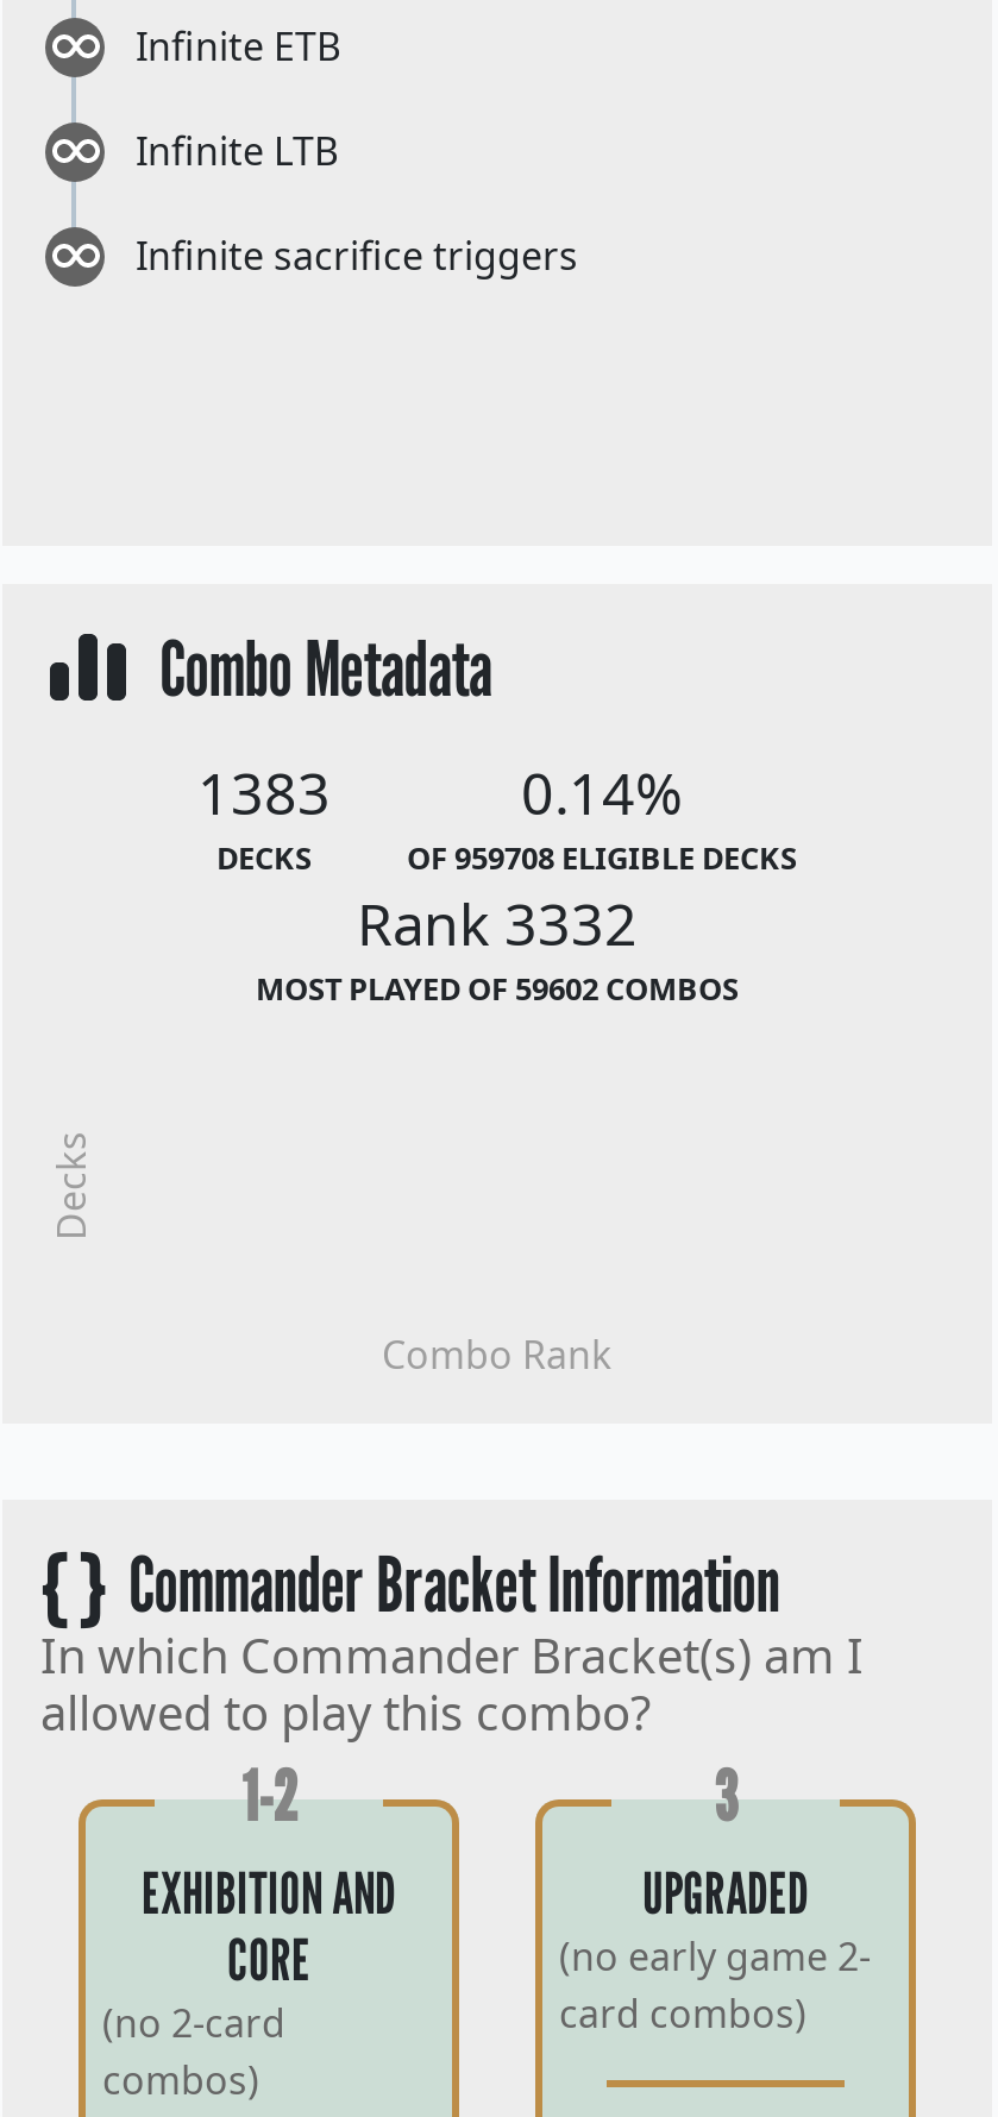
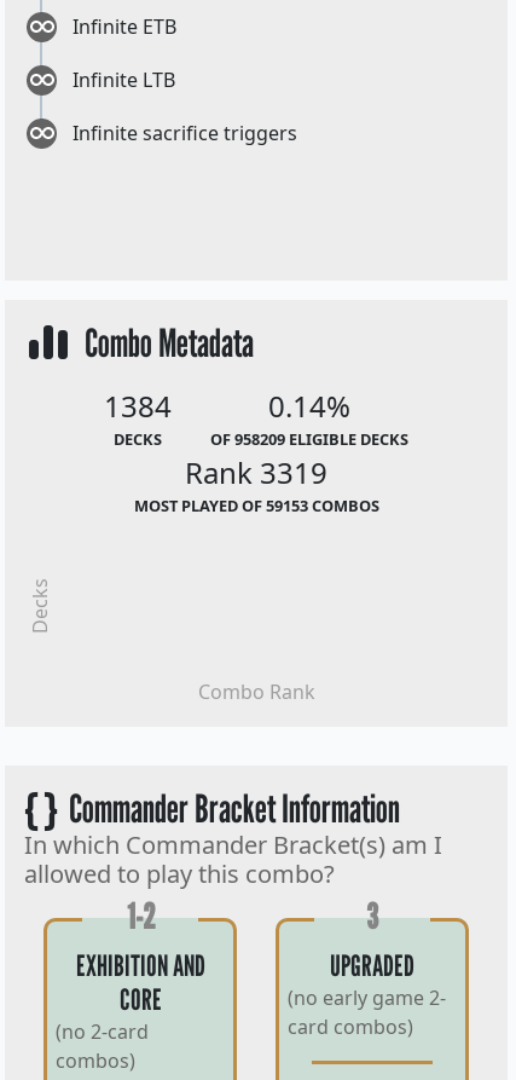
[197,753,331,832] 1383 -> [104,386,172,426] 1384
[407,837,797,879] OF 959708 ELIGIBLE DECKS -> [210,428,408,450] OF 958209 ELIGIBLE DECKS
[357,884,638,963] Rank 3332 -> [185,453,327,492] Rank 3319
[256,967,739,1010] MOST PLAYED OF 59602 COMBOS -> [134,495,379,517] MOST PLAYED OF 59153 COMBOS

